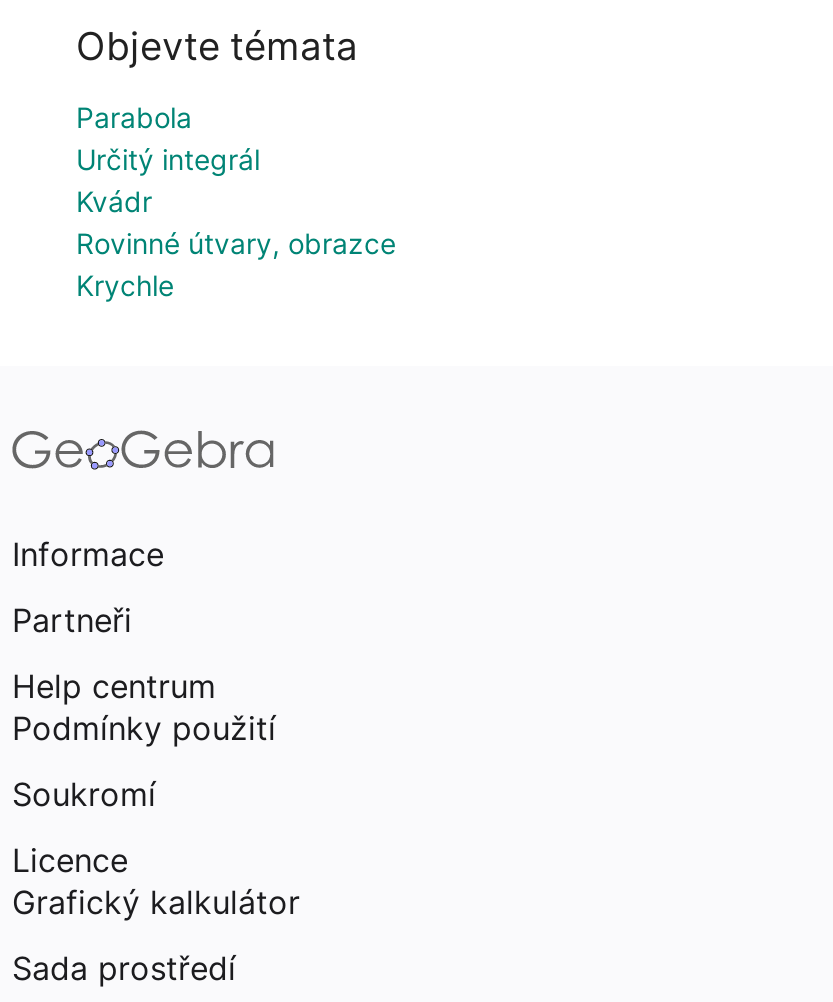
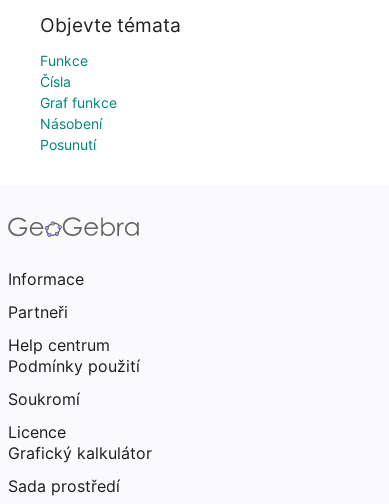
[76,100,396,302] Parabola | Určitý integrál | Kvádr | Rovinné útvary, obrazce | Krychle -> [40,52,117,153] Funkce | Čísla | Graf funkce | Násobení | Posunutí

